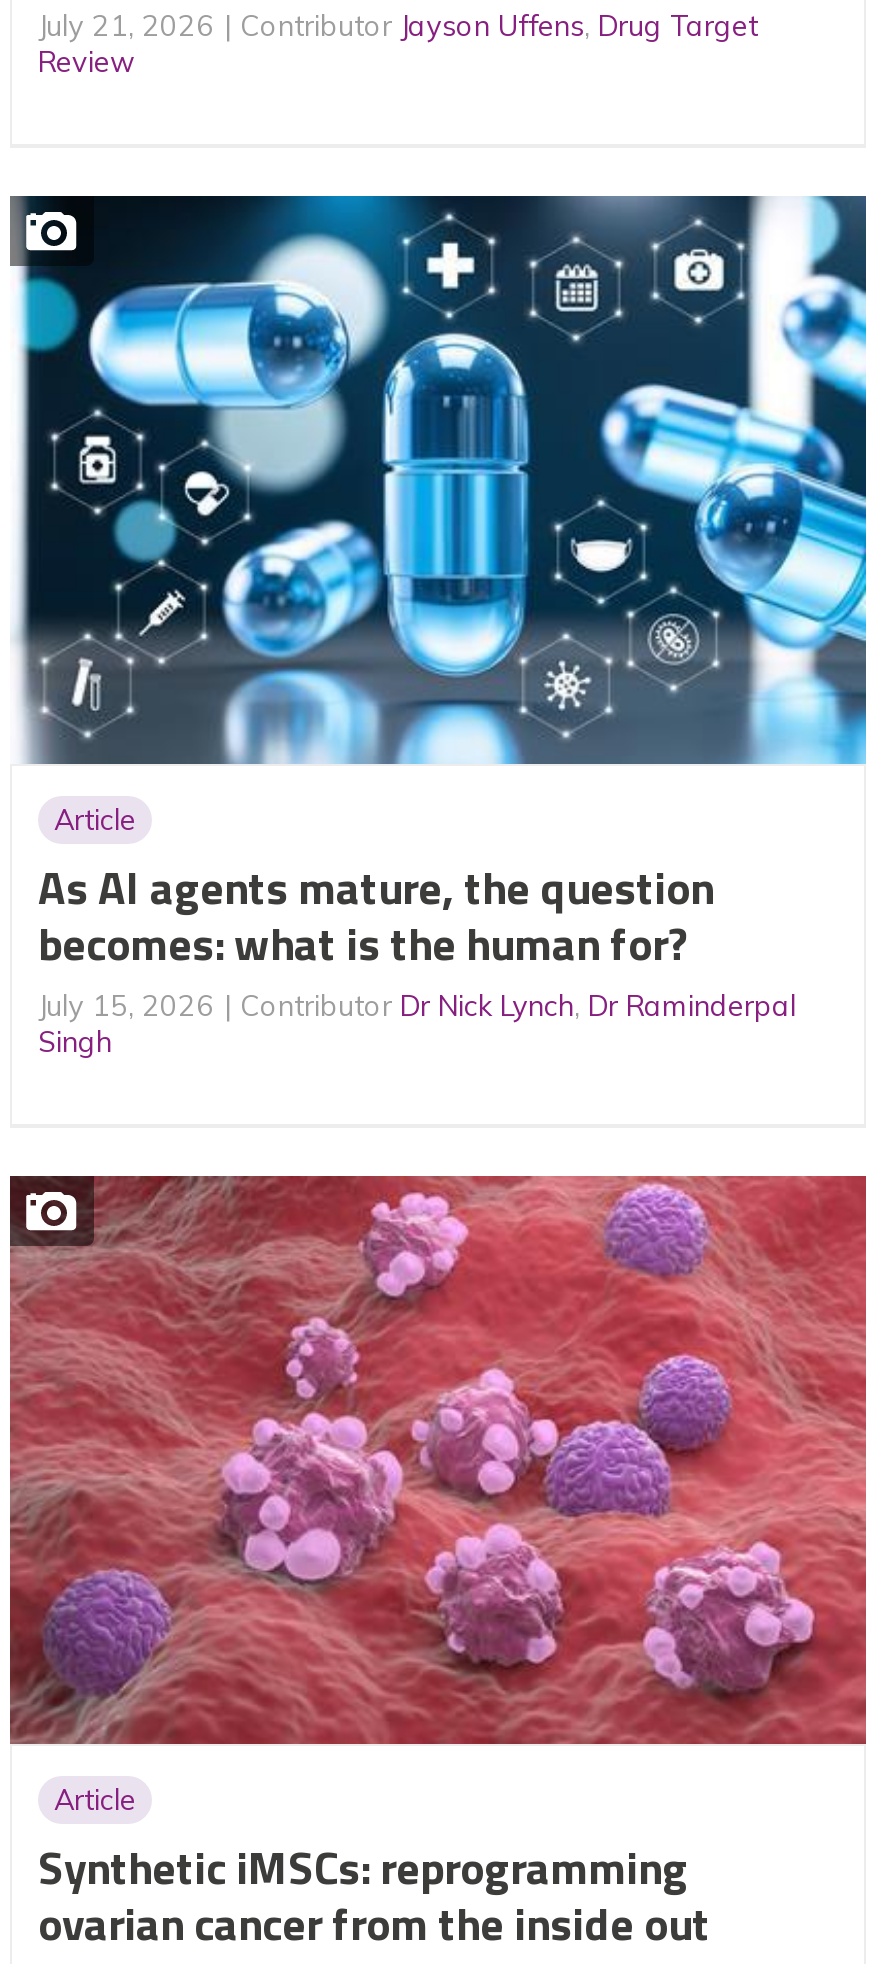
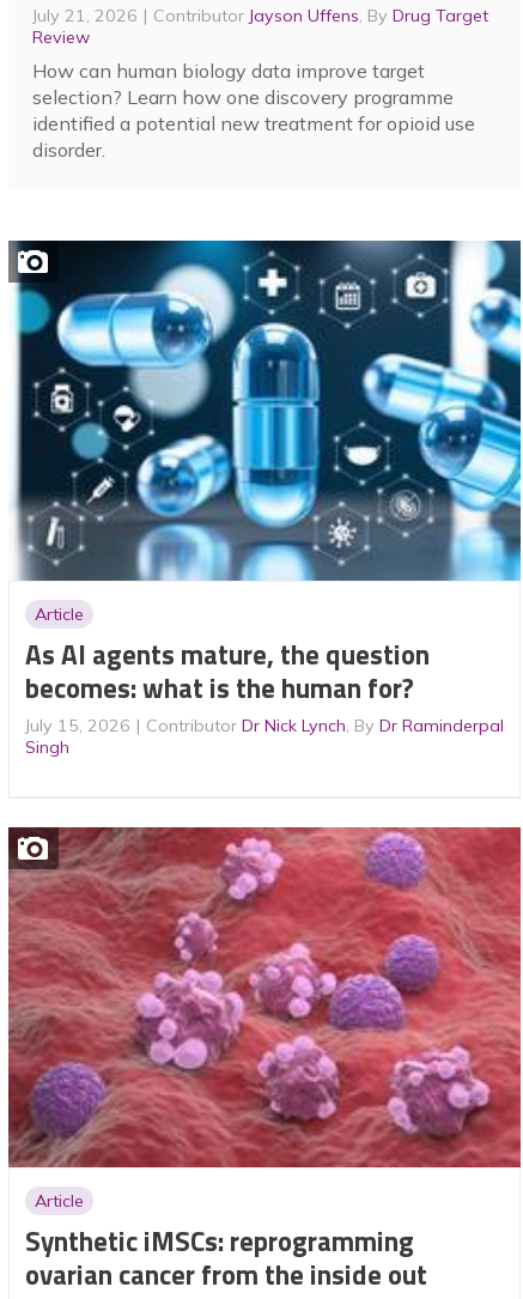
[240,7,758,43] Contributor Jayson Uffens, Drug Target -> [153,4,488,26] Contributor Jayson Uffens, By Drug Target
none -> [32,58,475,161] How can human biology data improve target | selection? Learn how one discovery programme | identified a potential new treatment for opioid use | disorder.
[240,988,796,1024] Contributor Dr Nick Lynch, Dr Raminderpal -> [146,715,504,736] Contributor Dr Nick Lynch, By Dr Raminderpal

